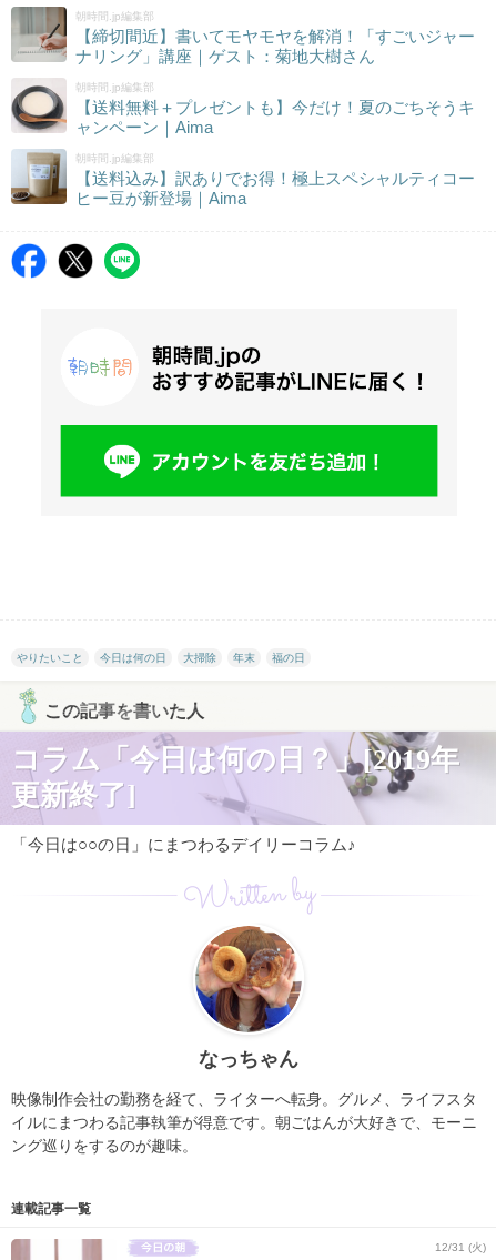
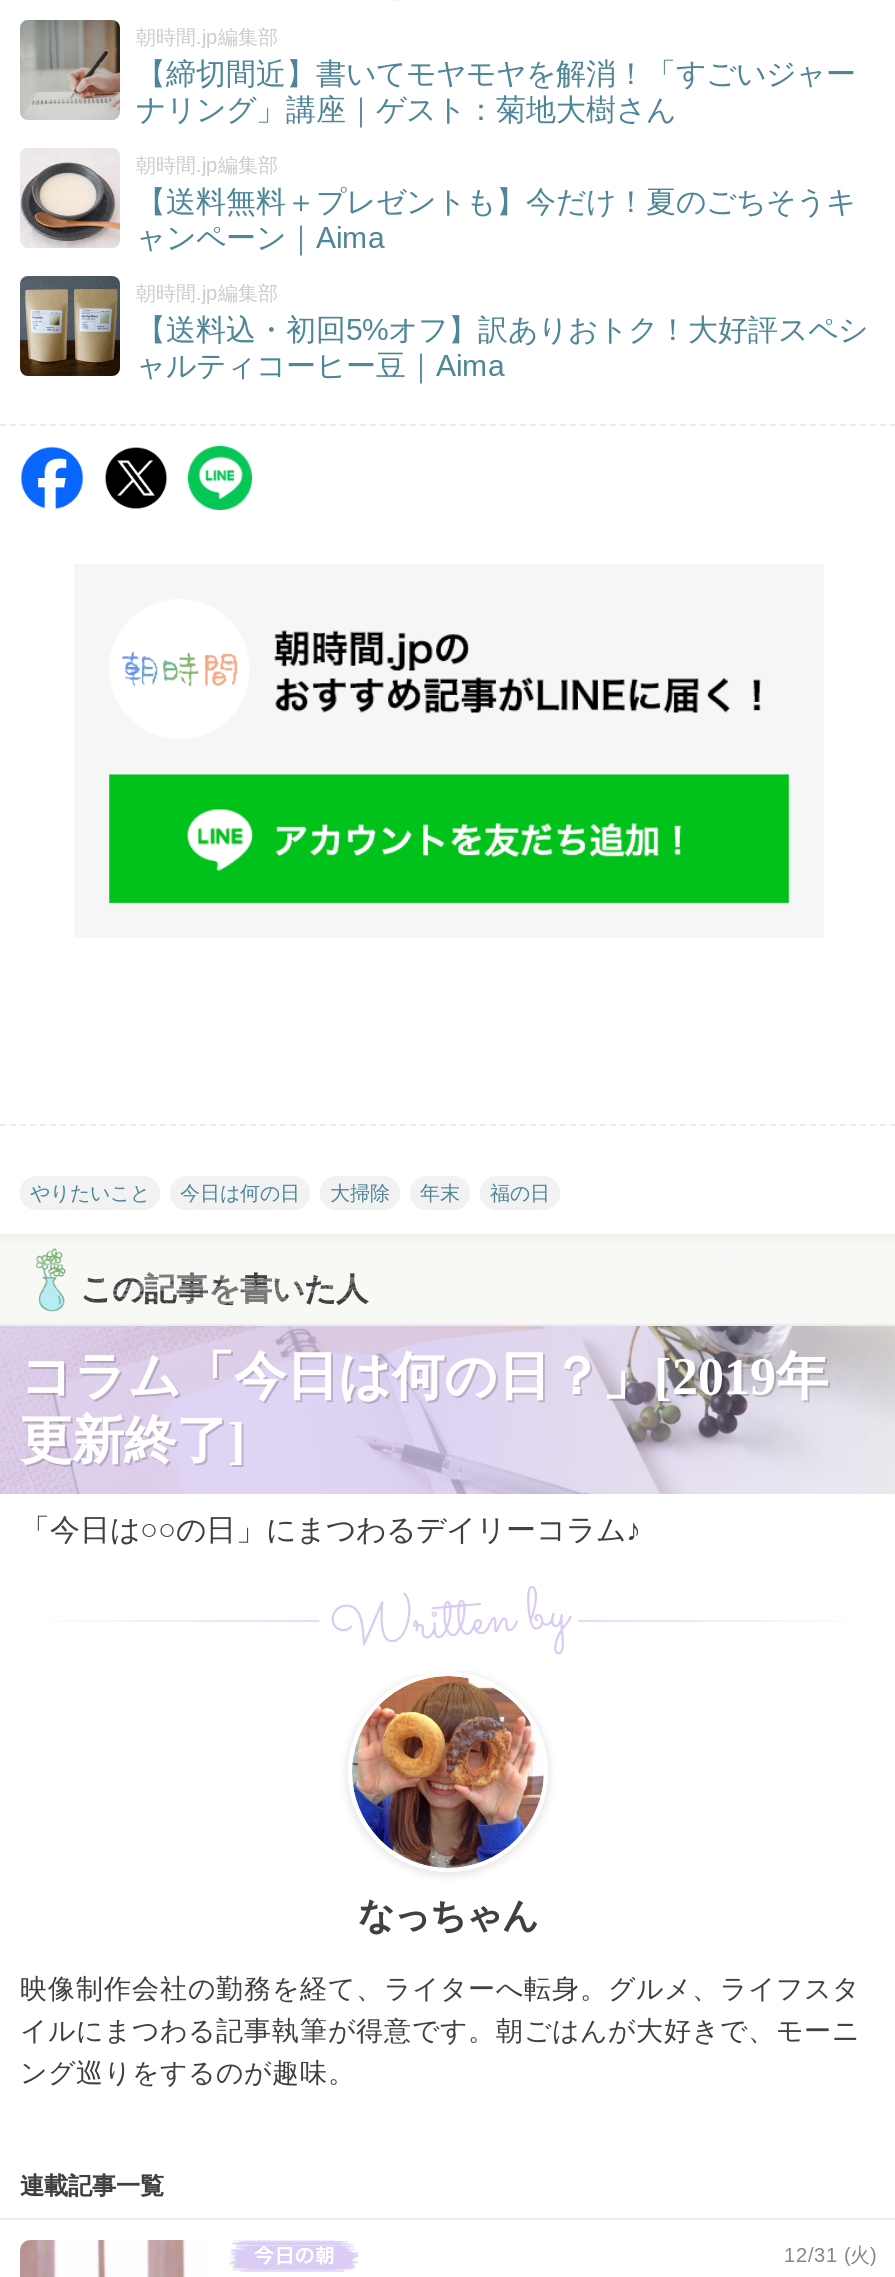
[10,149,475,208] [image] | 【送料込み】訳ありでお得！極上スペシャルティコー | ヒー豆が新登場｜Aima -> [18,274,868,382] [image] | 【送料込・初回5%オフ】訳ありおトク！大好評スペシ | ャルティコーヒー豆｜Aima

